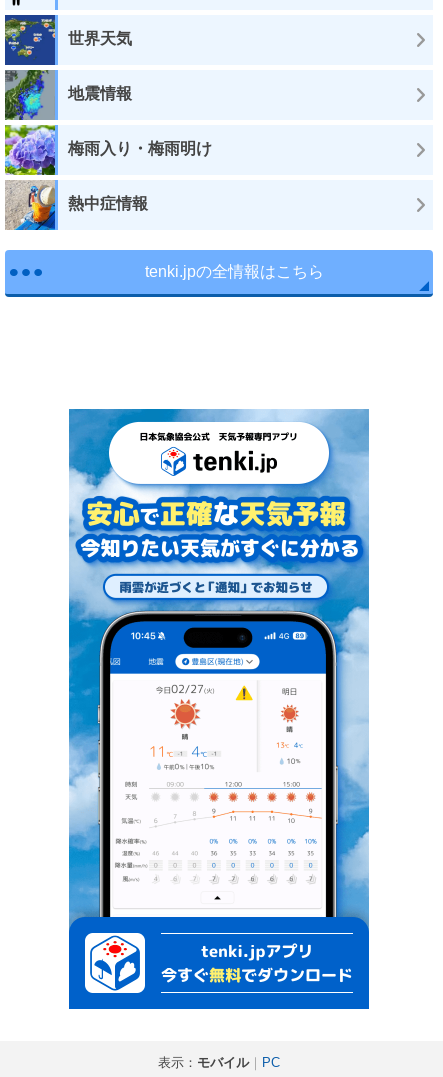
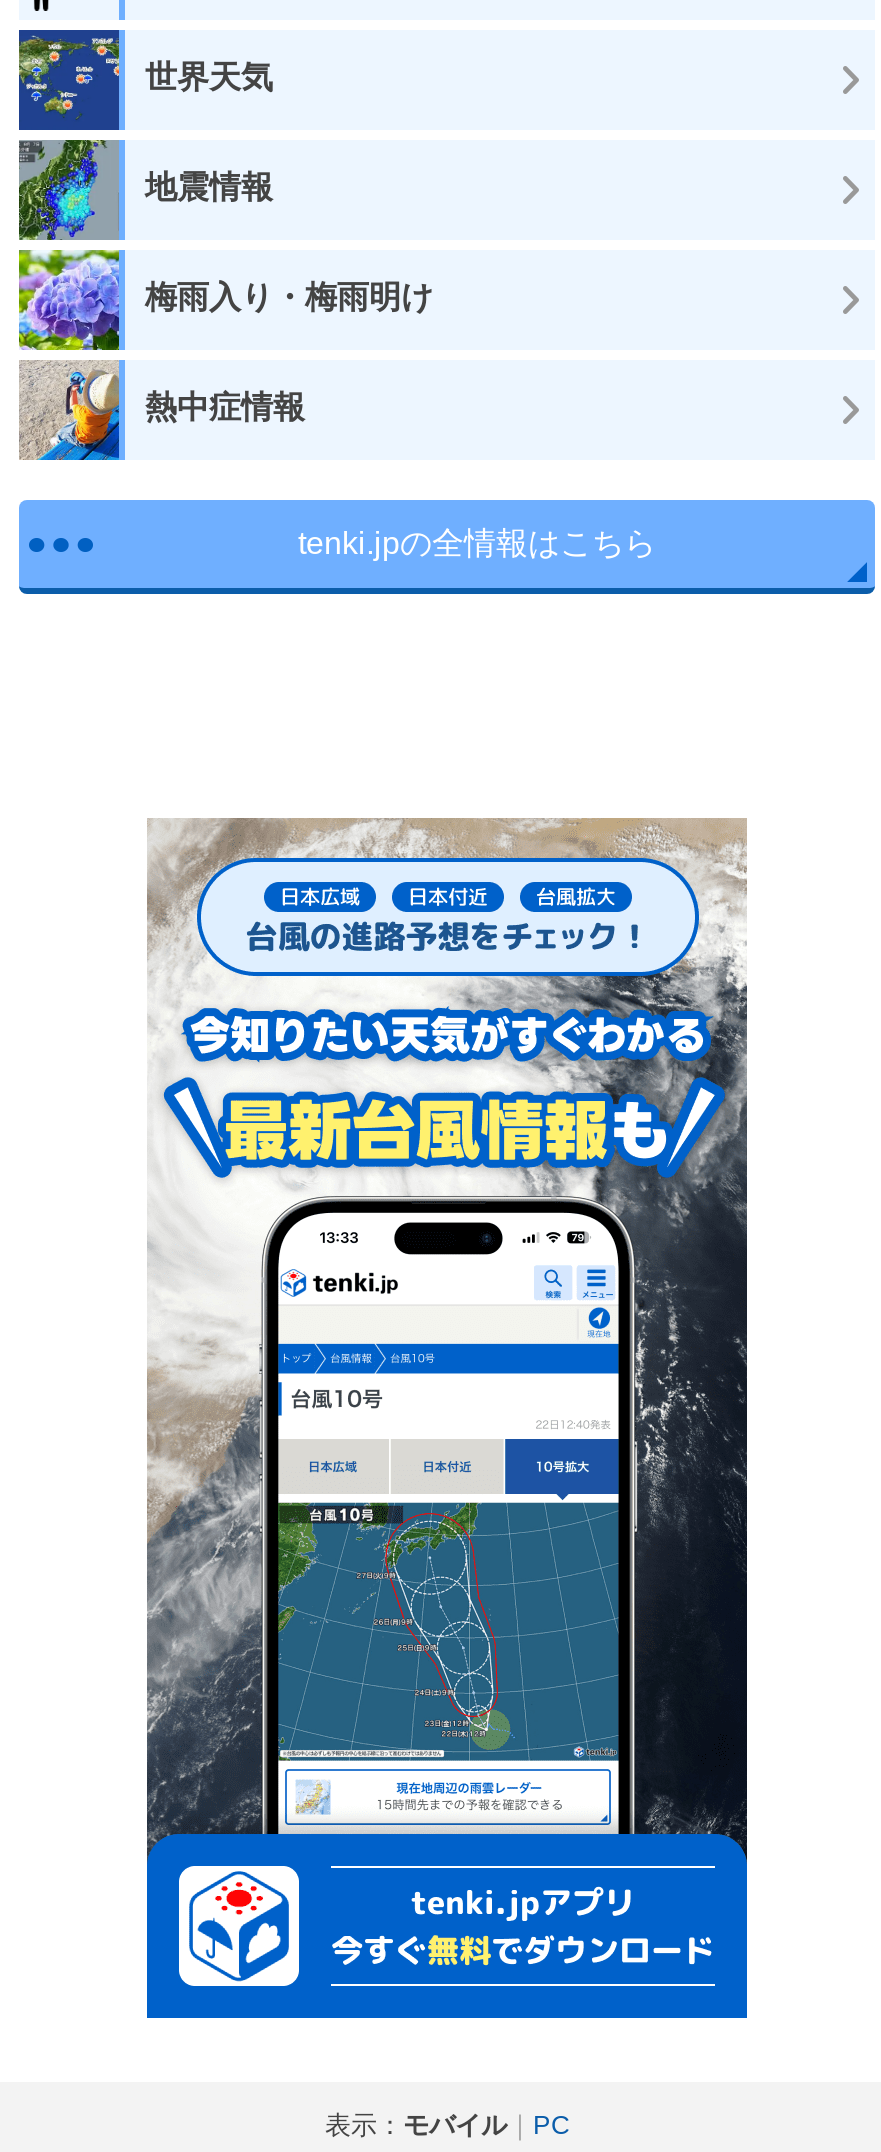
[68,408,370,928] [image] -> [145,816,749,1858] [image]

